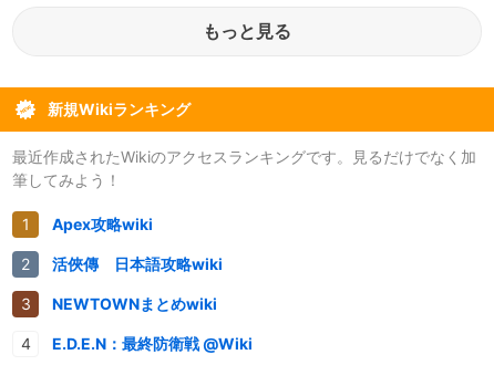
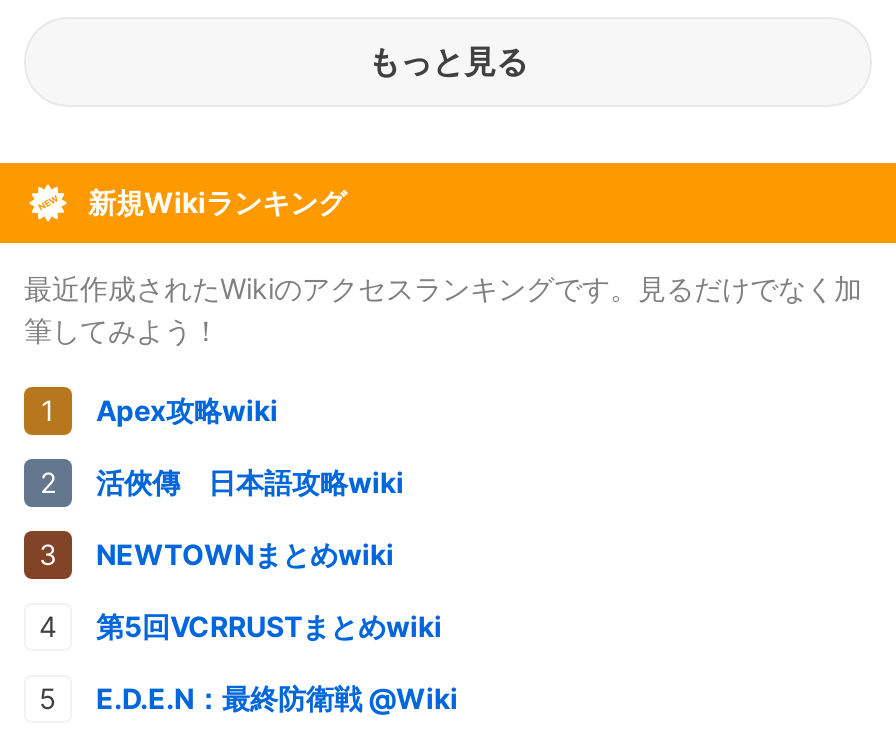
none -> [96,608,442,642] 第5回VCRRUSTまとめwiki

